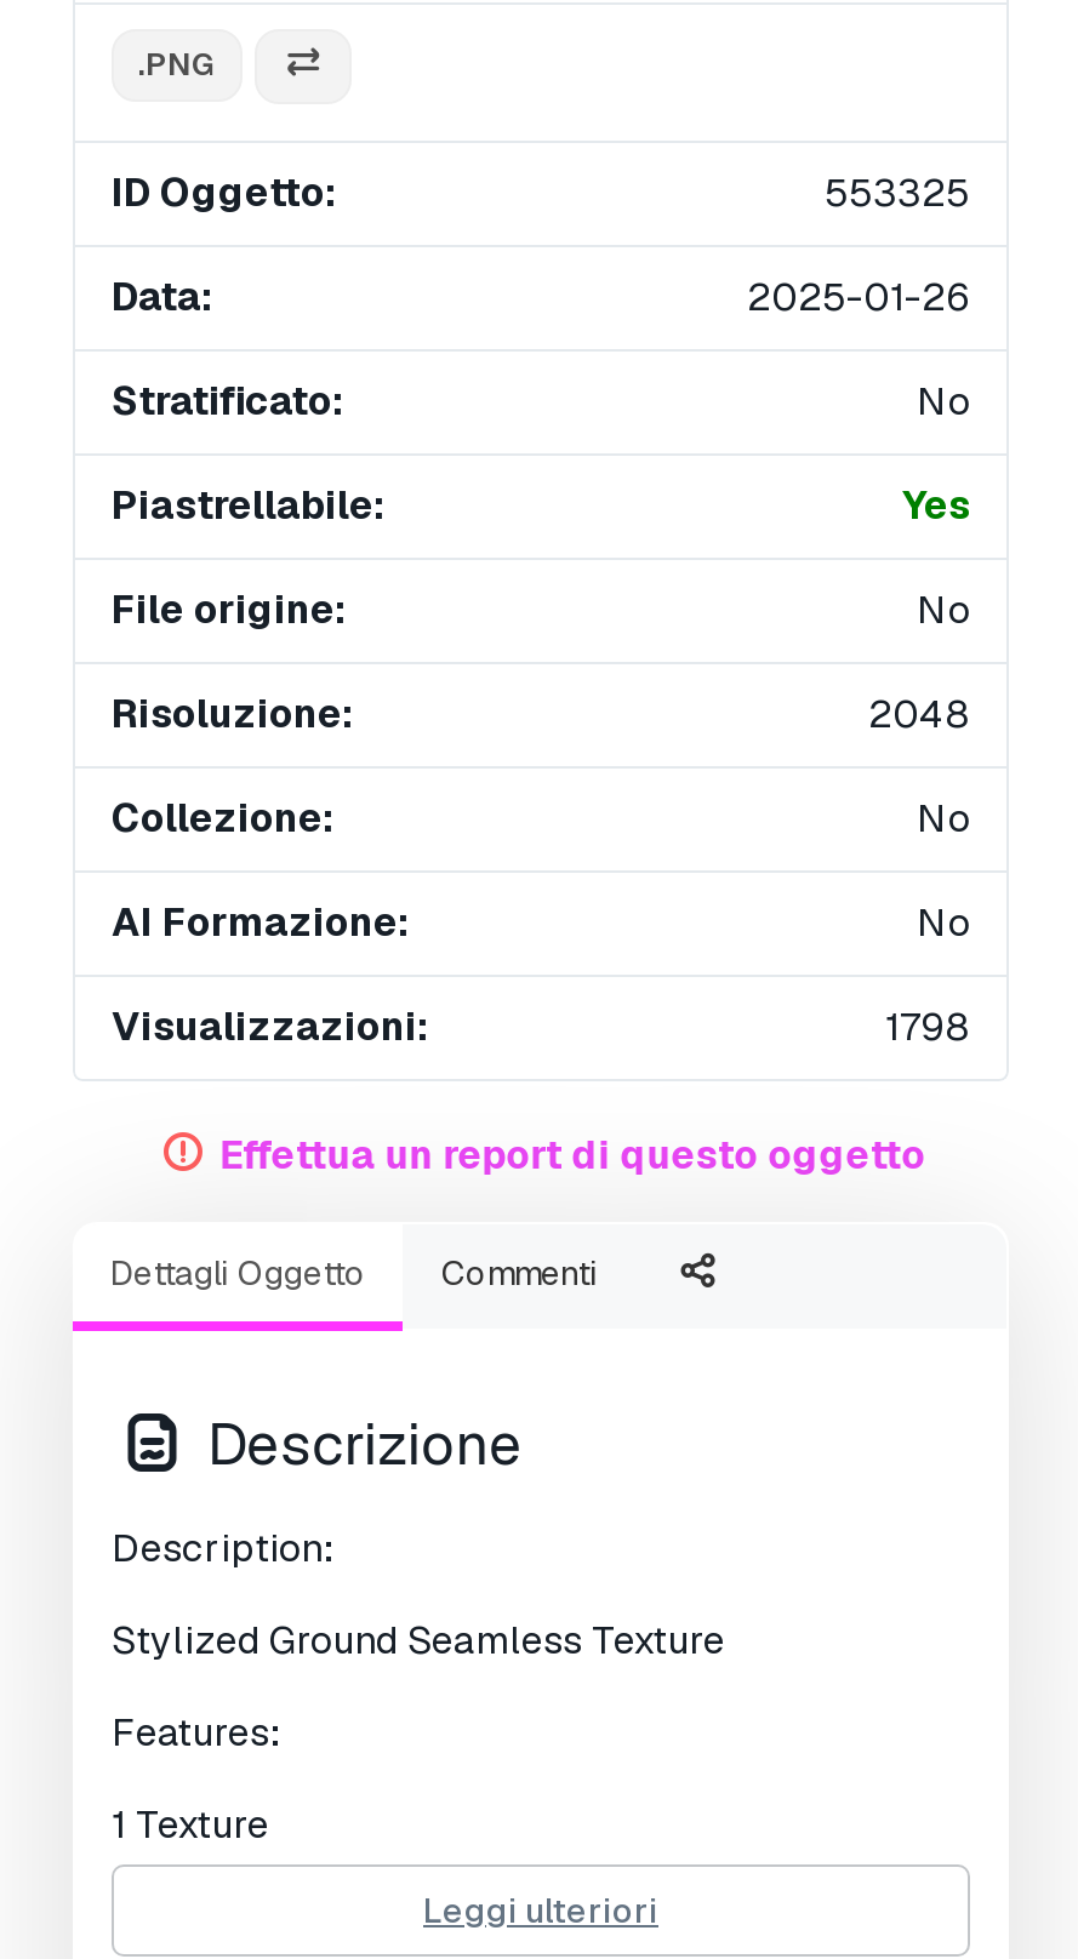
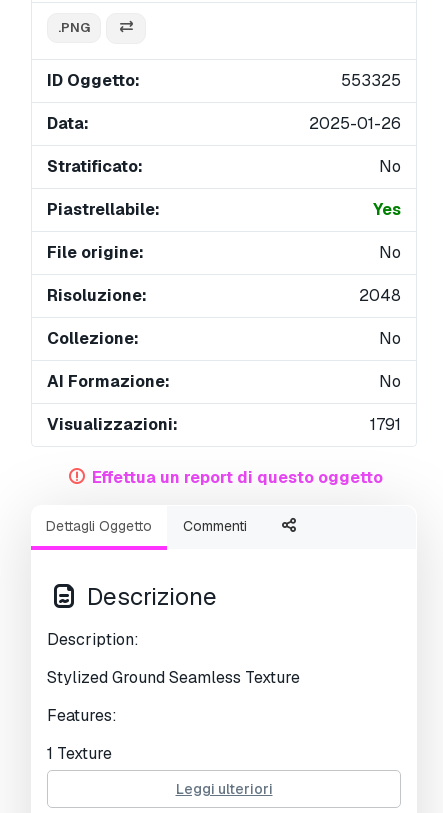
[885,1001,970,1052] 1798 -> [370,414,401,435] 1791

